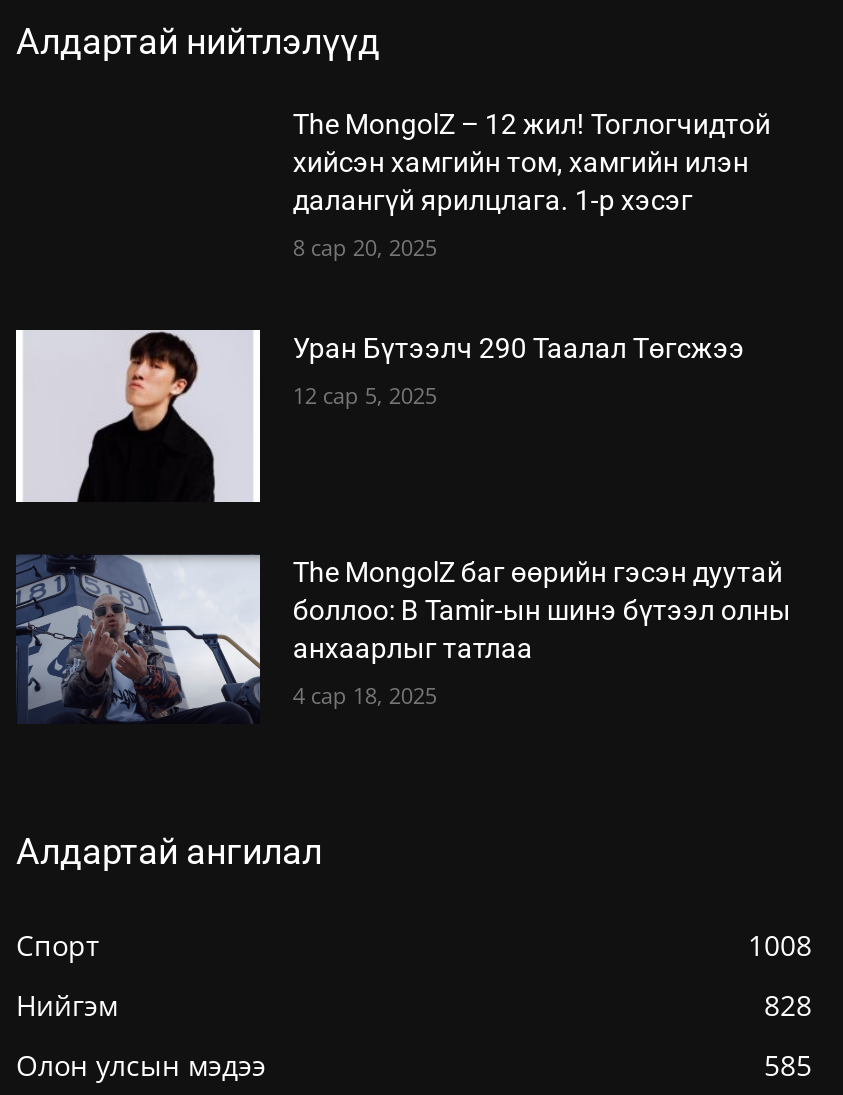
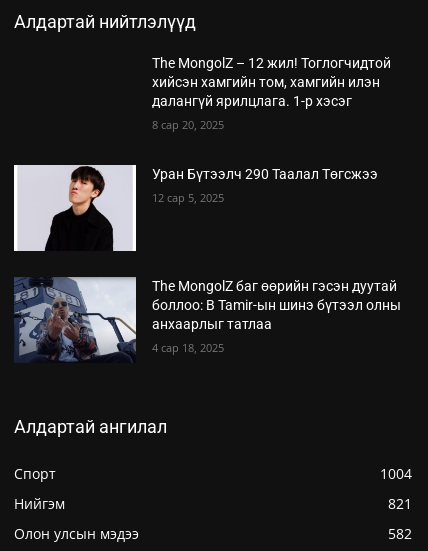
[748,927,812,965] 1008 -> [380,464,412,483] 1004
[764,987,812,1025] 828 -> [388,494,412,513] 821
[764,1047,812,1085] 585 -> [388,524,412,543] 582

